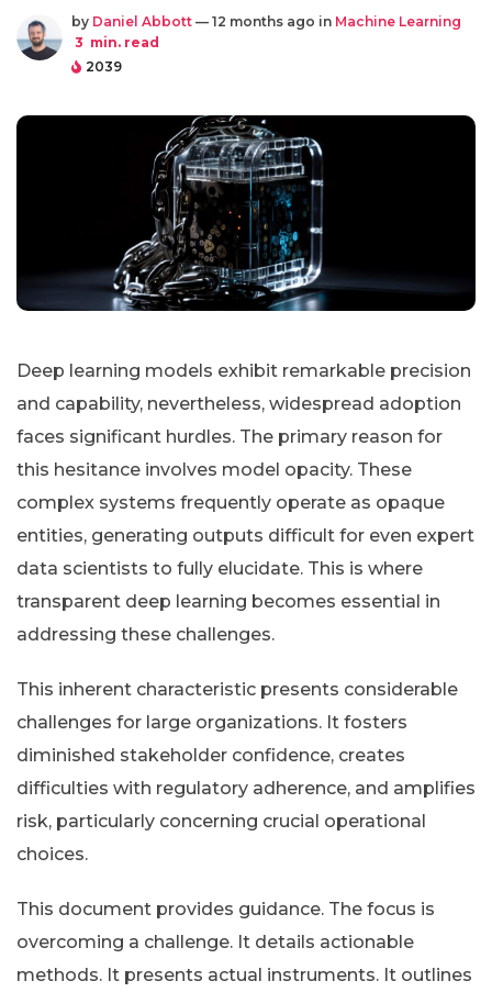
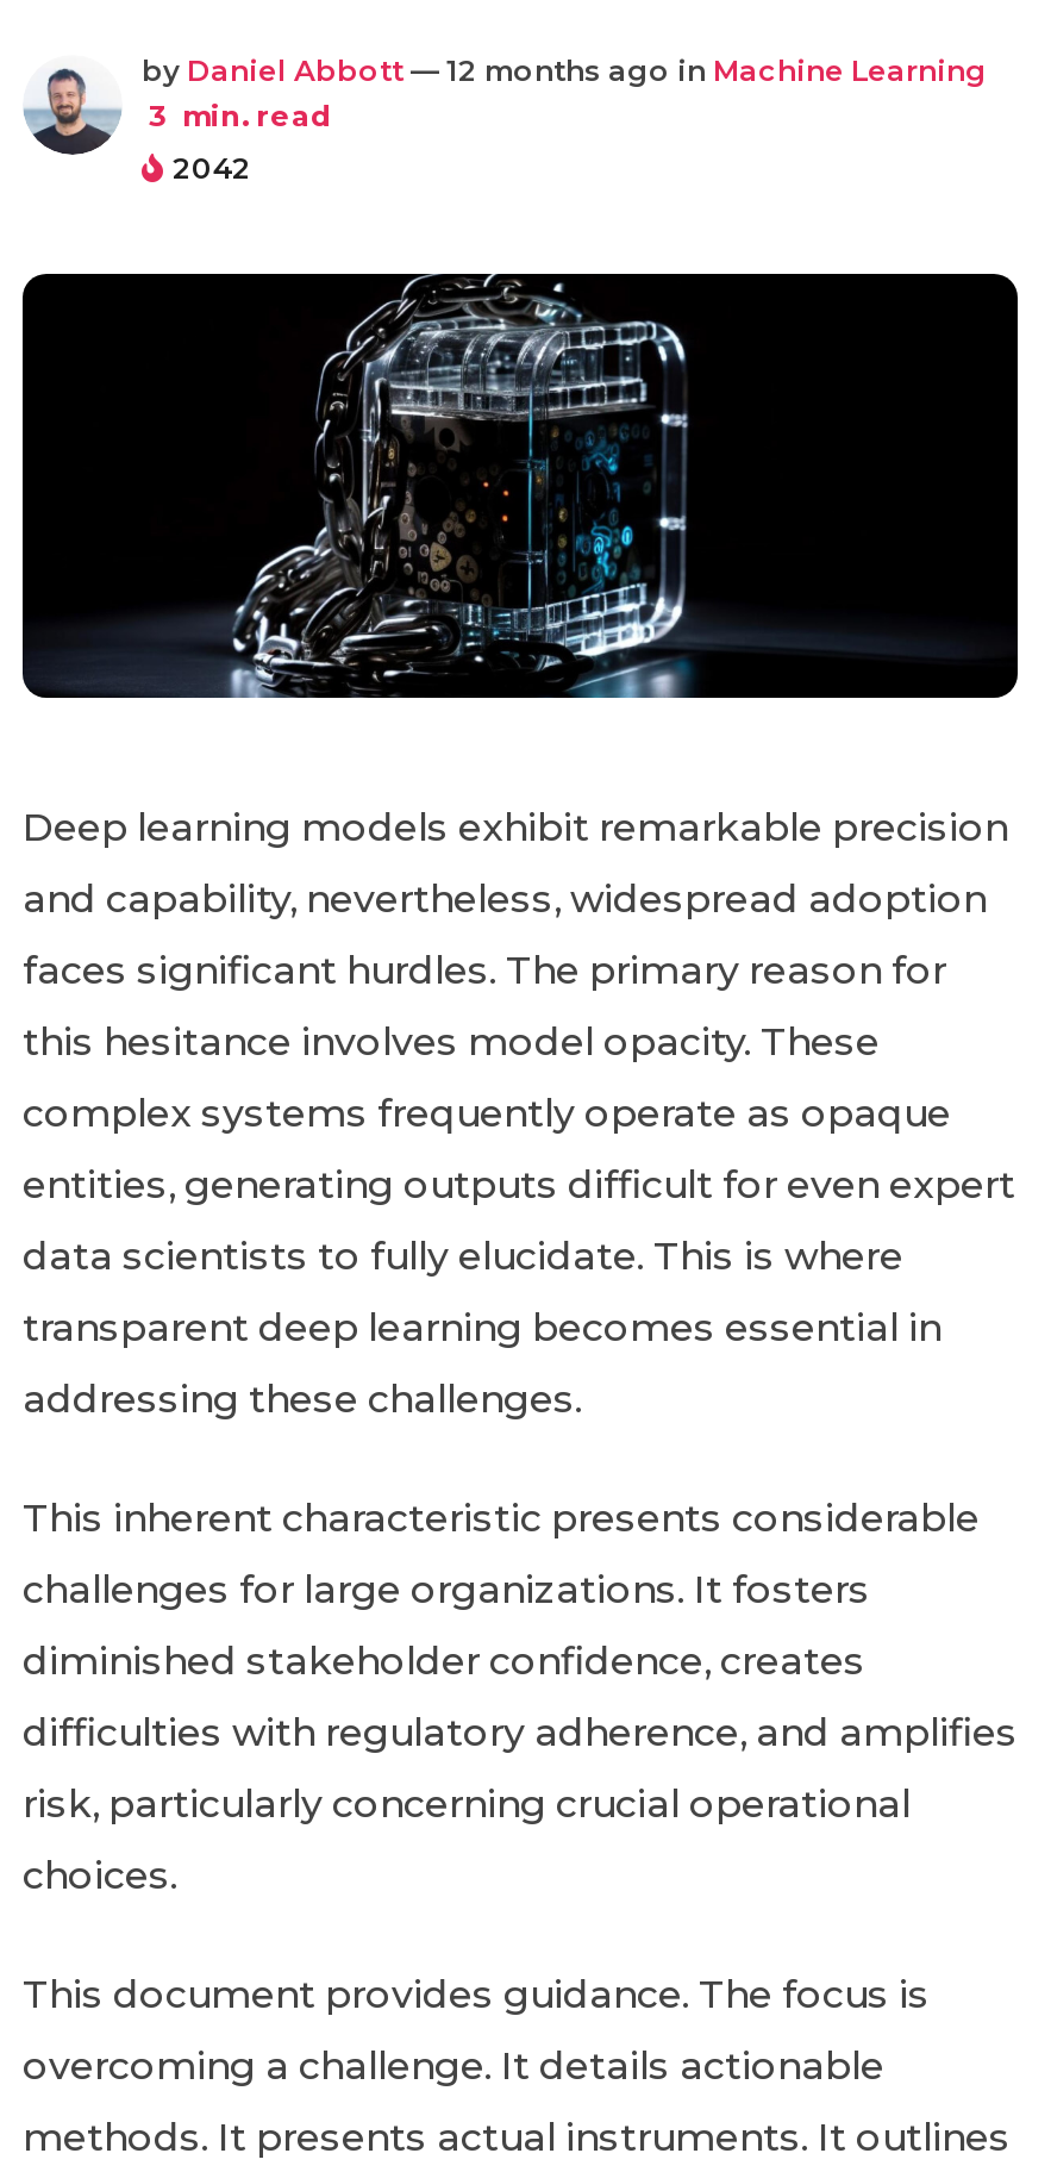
[86,58,122,75] 2039 -> [173,150,251,186] 2042

